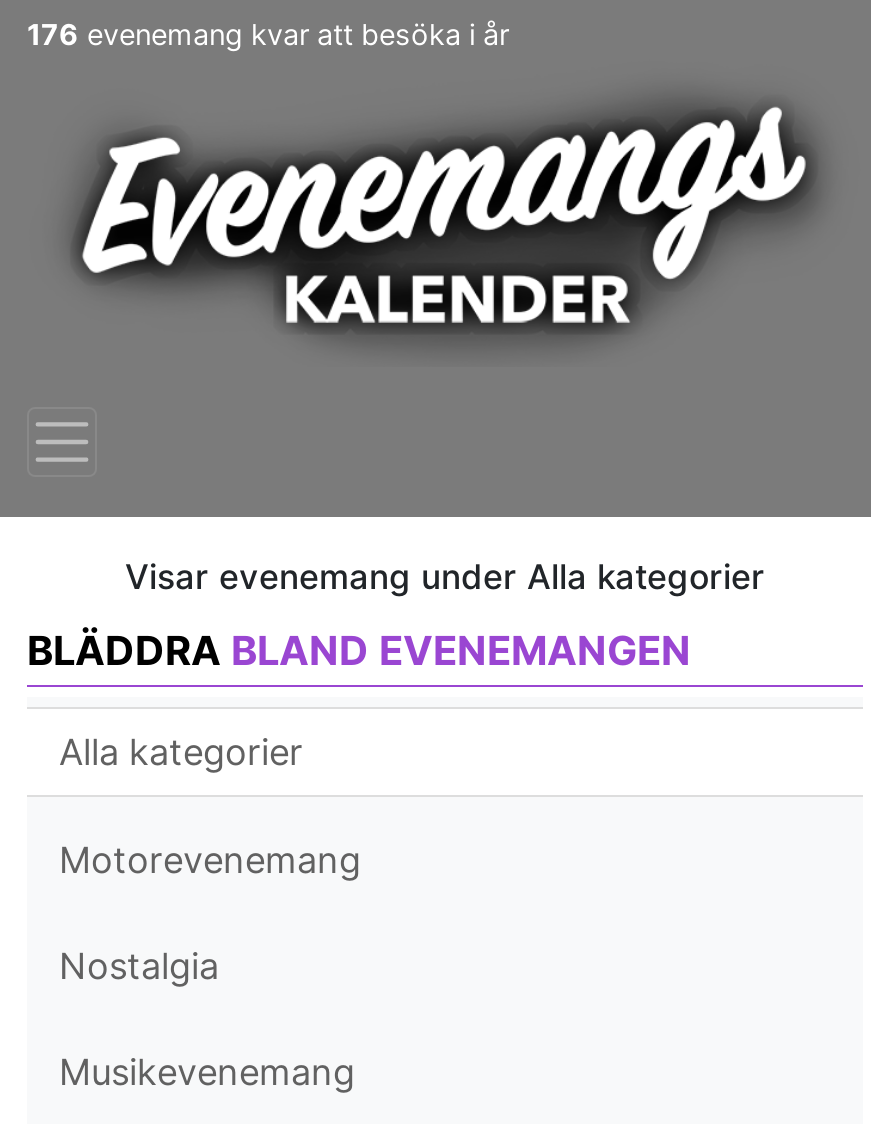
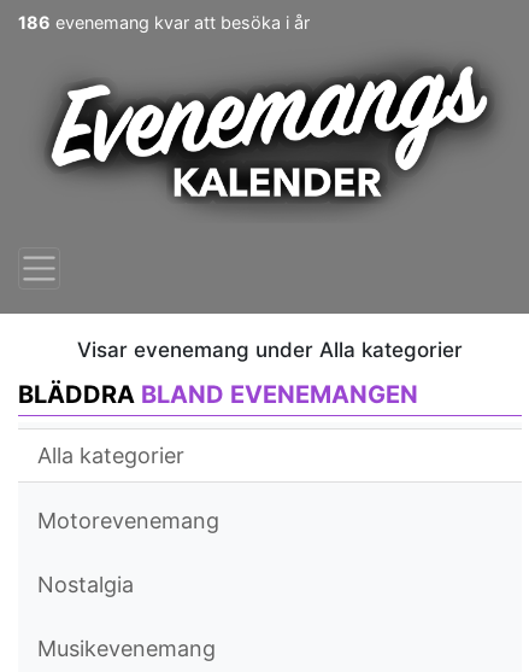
[27,17,509,51] 176 evenemang kvar att besöka i år -> [18,12,310,33] 186 evenemang kvar att besöka i år

